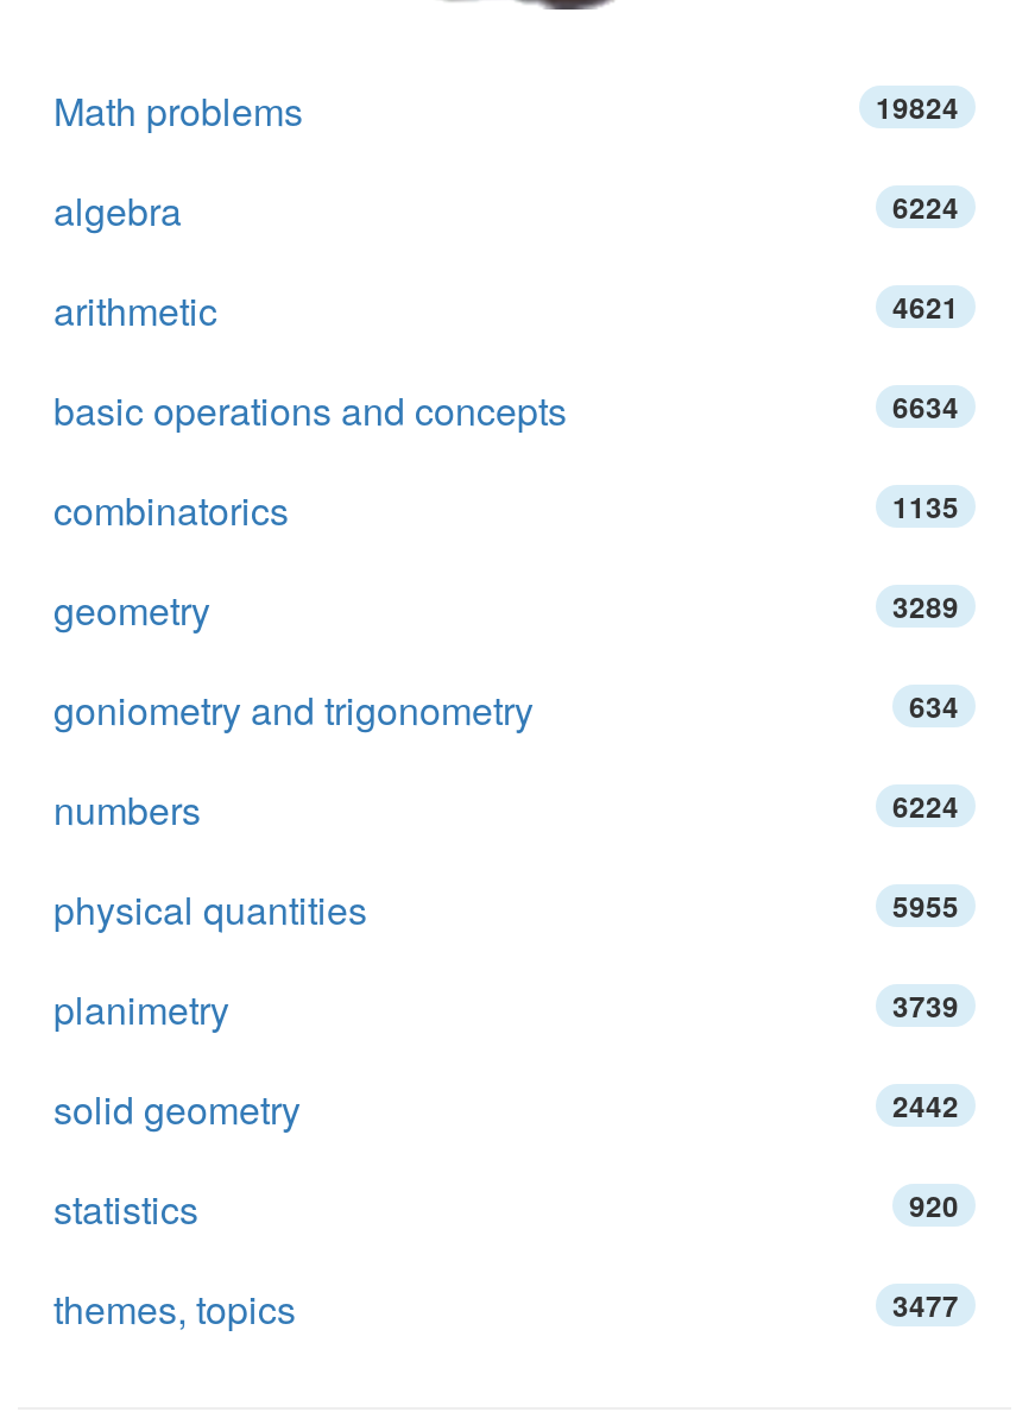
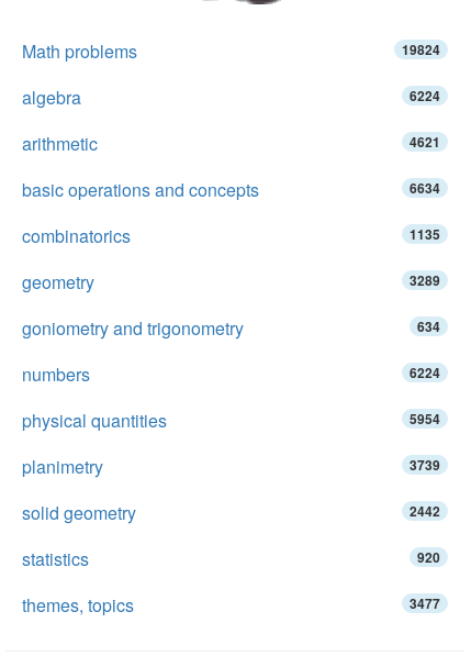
[892,884,959,927] 5955 -> [410,409,440,429] 5954

